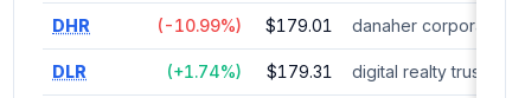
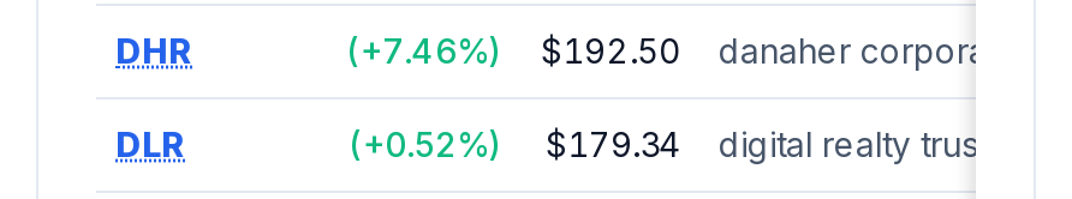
[156,15,333,35] (-10.99%) | $179.01 -> [346,30,680,71] (+7.46%) | $192.50
[166,61,242,81] (+1.74%) -> [349,123,500,164] (+0.52%)
[267,61,333,81] $179.31 -> [546,123,680,164] $179.34

